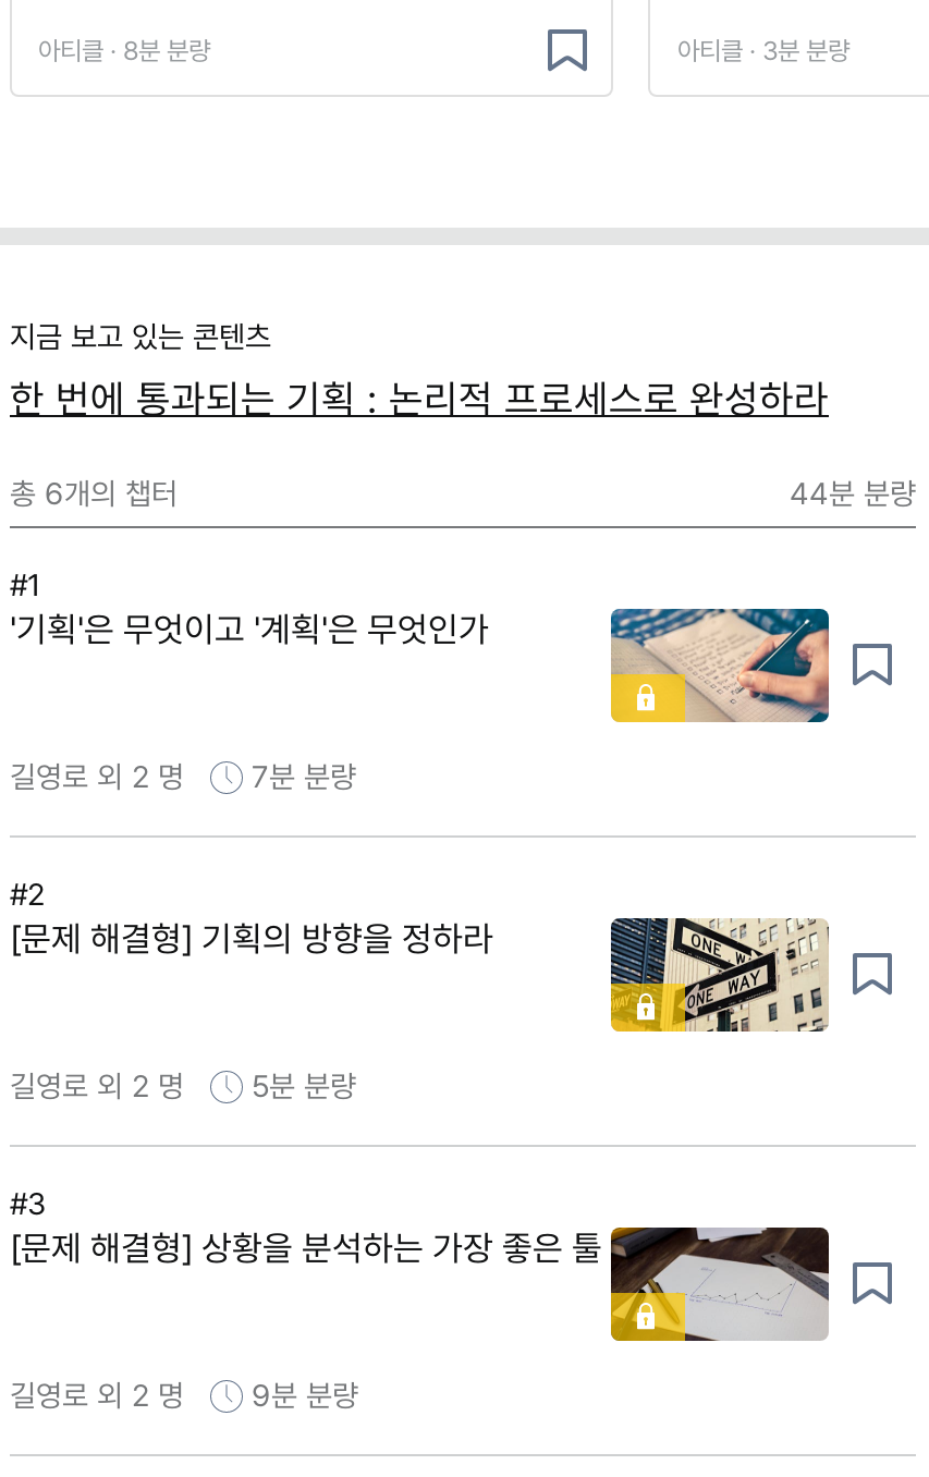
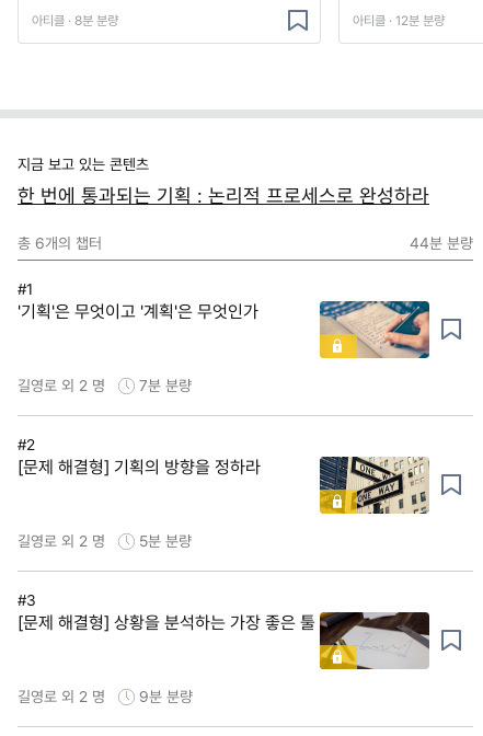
[677,37,849,67] 아티클 · 3분 분량 -> [353,13,445,29] 아티클 · 12분 분량

